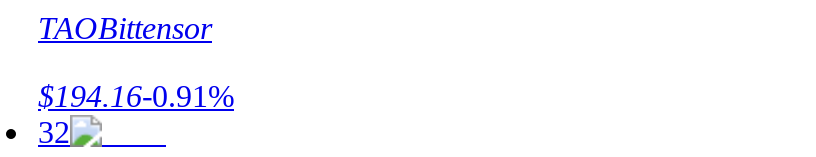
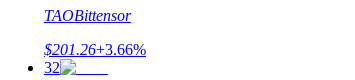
[38,78,234,112] $194.16-0.91% -> [44,40,146,57] $201.26+3.66%

